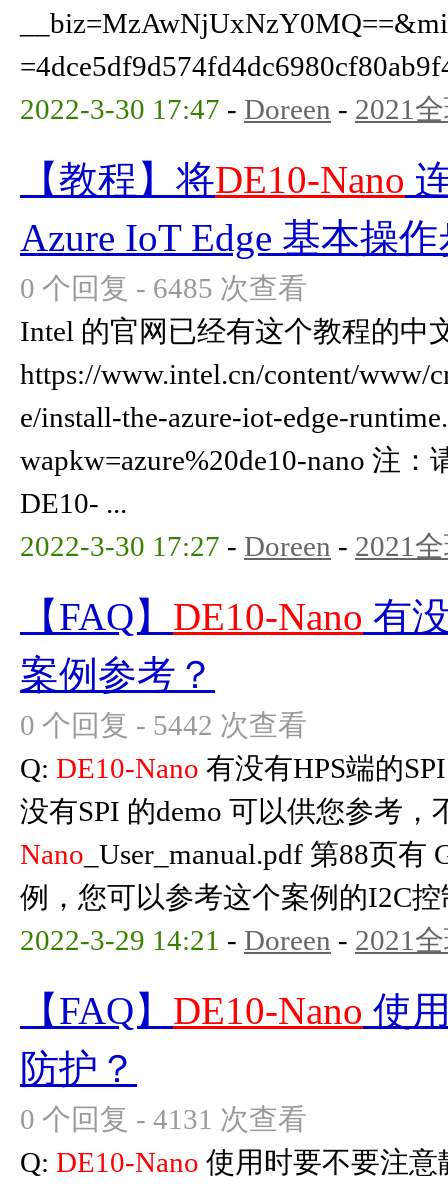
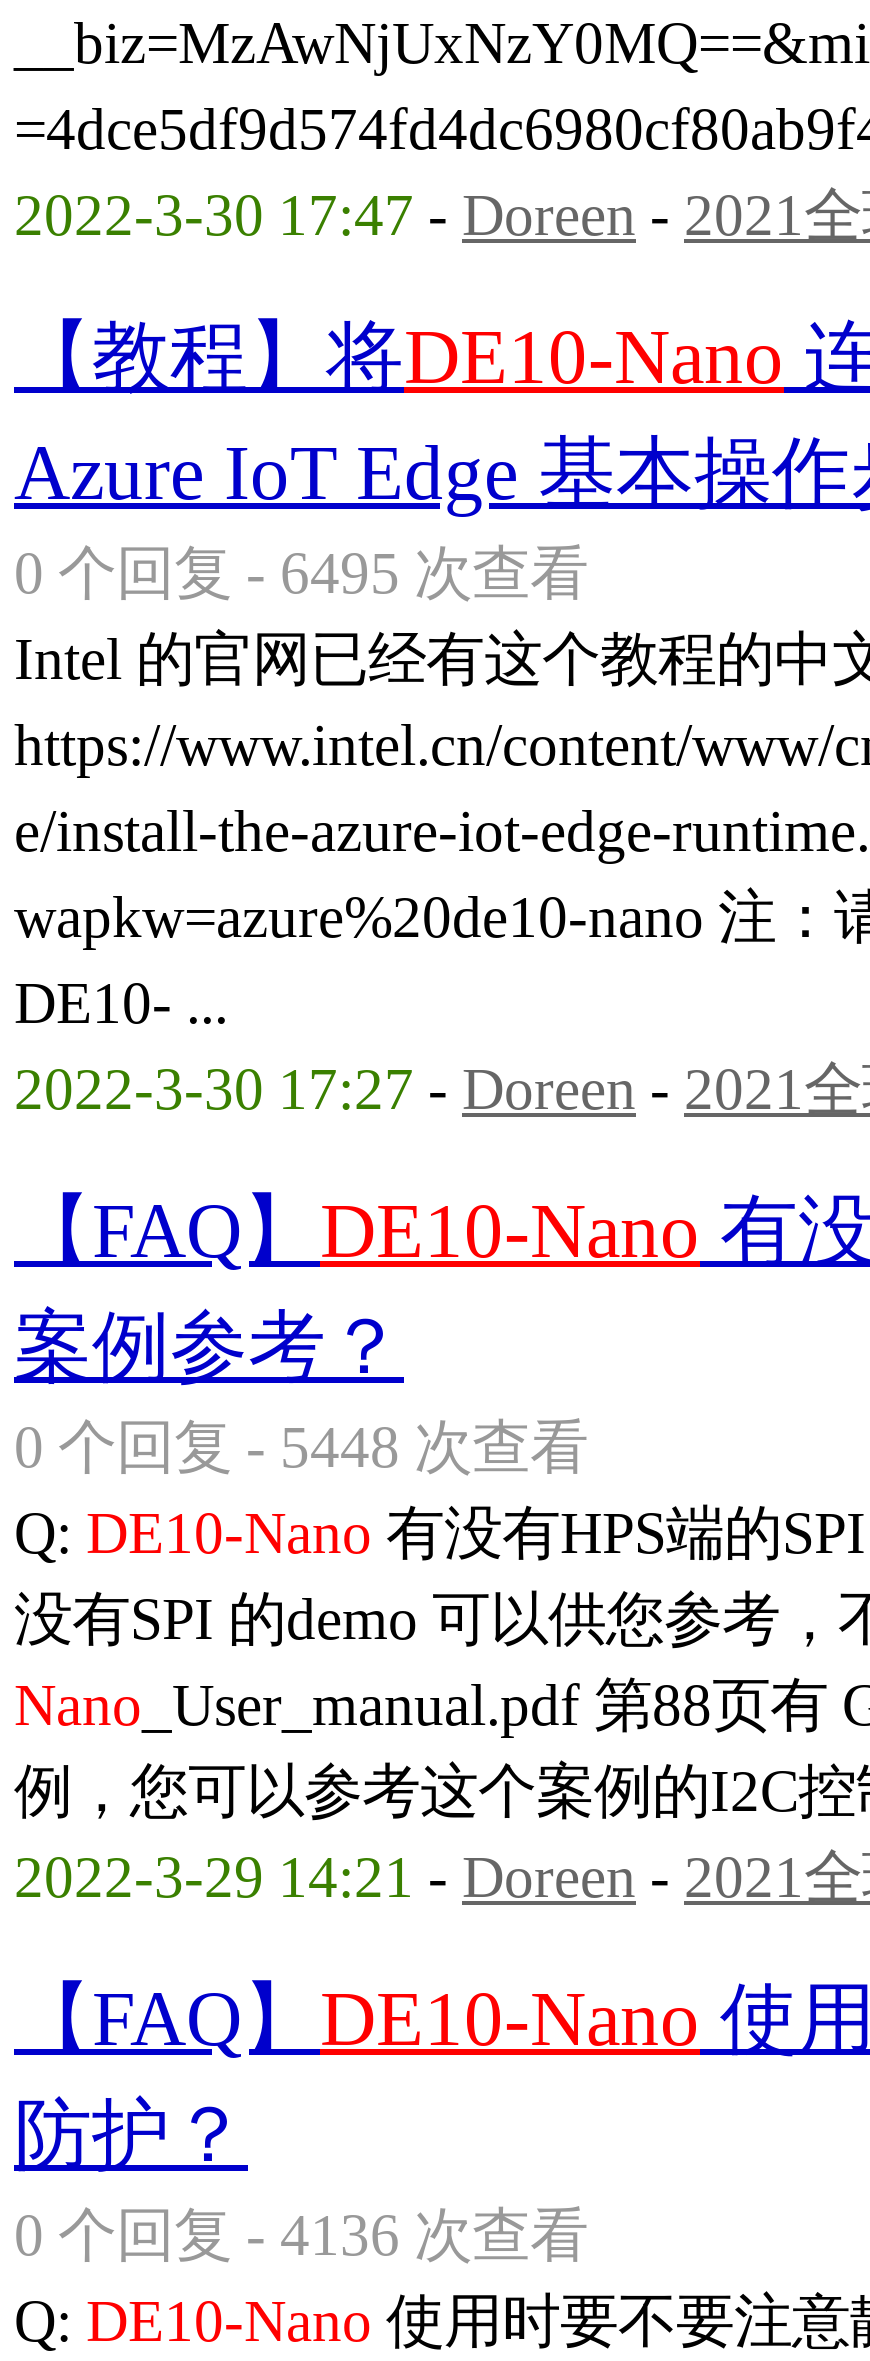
[20,272,307,304] 0 个回复 - 6485 次查看 -> [14,541,588,605] 0 个回复 - 6495 次查看
[20,709,307,741] 0 个回复 - 5442 次查看 -> [14,1415,588,1479] 0 个回复 - 5448 次查看
[20,1103,307,1135] 0 个回复 - 4131 次查看 -> [14,2203,588,2267] 0 个回复 - 4136 次查看

